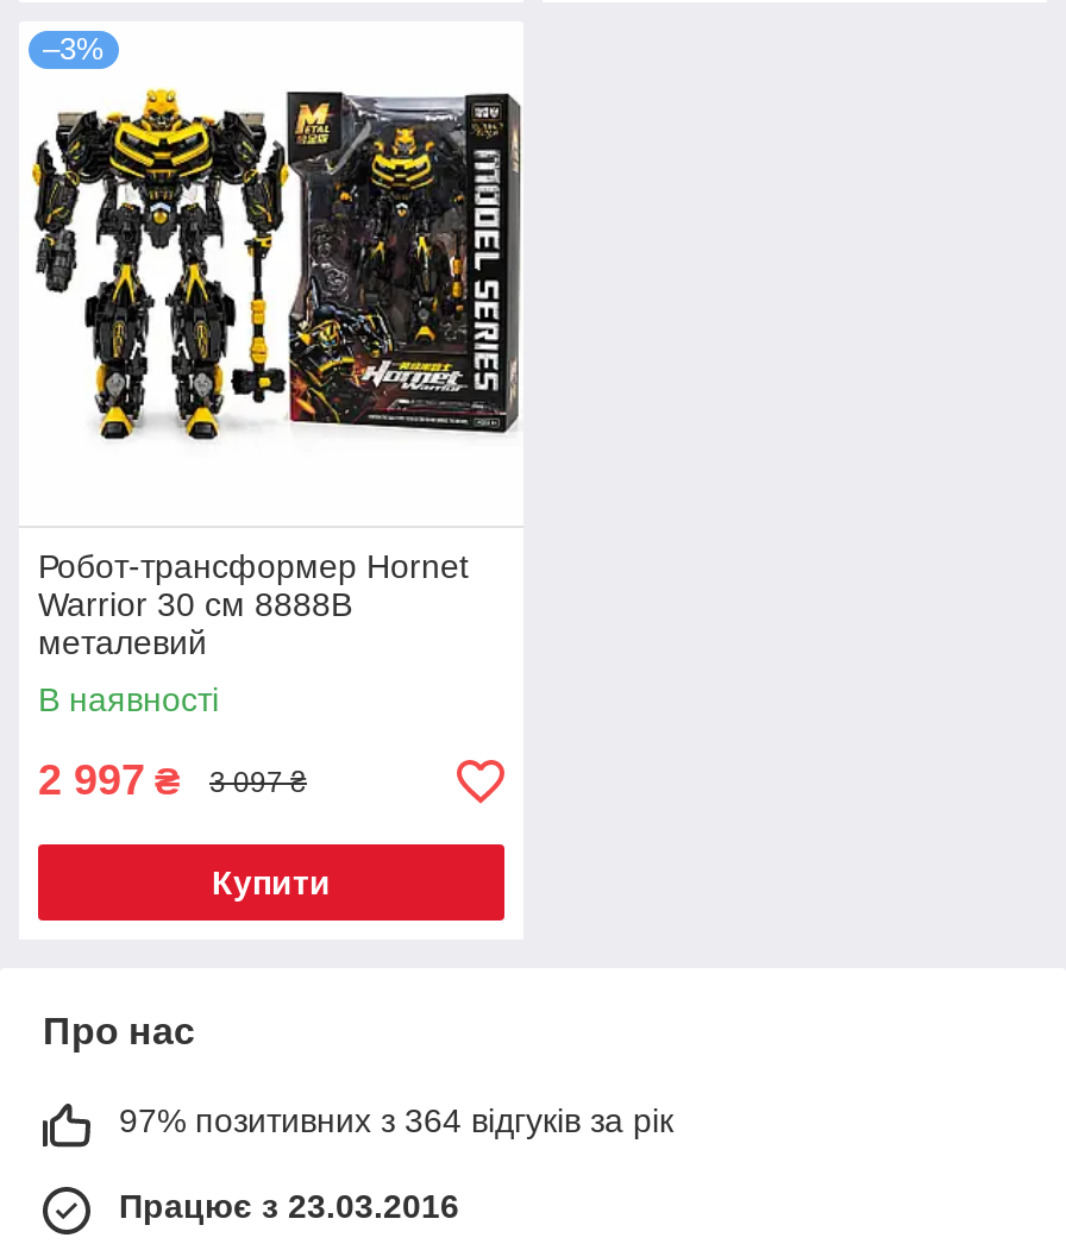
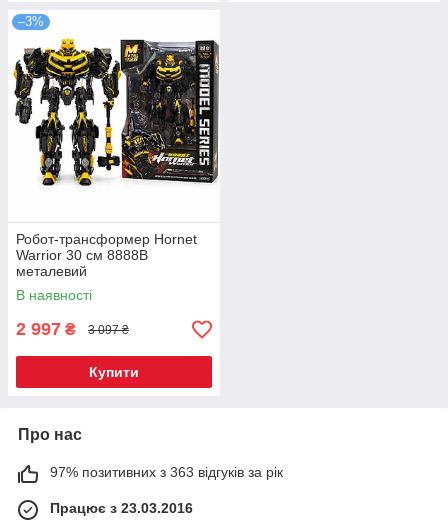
[119,1102,673,1141] 97% позитивних з 364 відгуків за рік -> [50,464,283,480] 97% позитивних з 363 відгуків за рік

